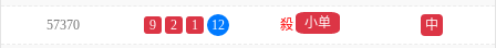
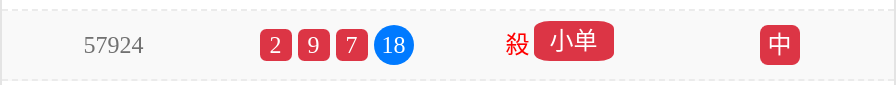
[46,17,79,33] 57370 -> [84,31,282,59] 57924 | 2
[170,17,225,33] 2 | 1 | 12 -> [346,31,406,59] 7 | 18

